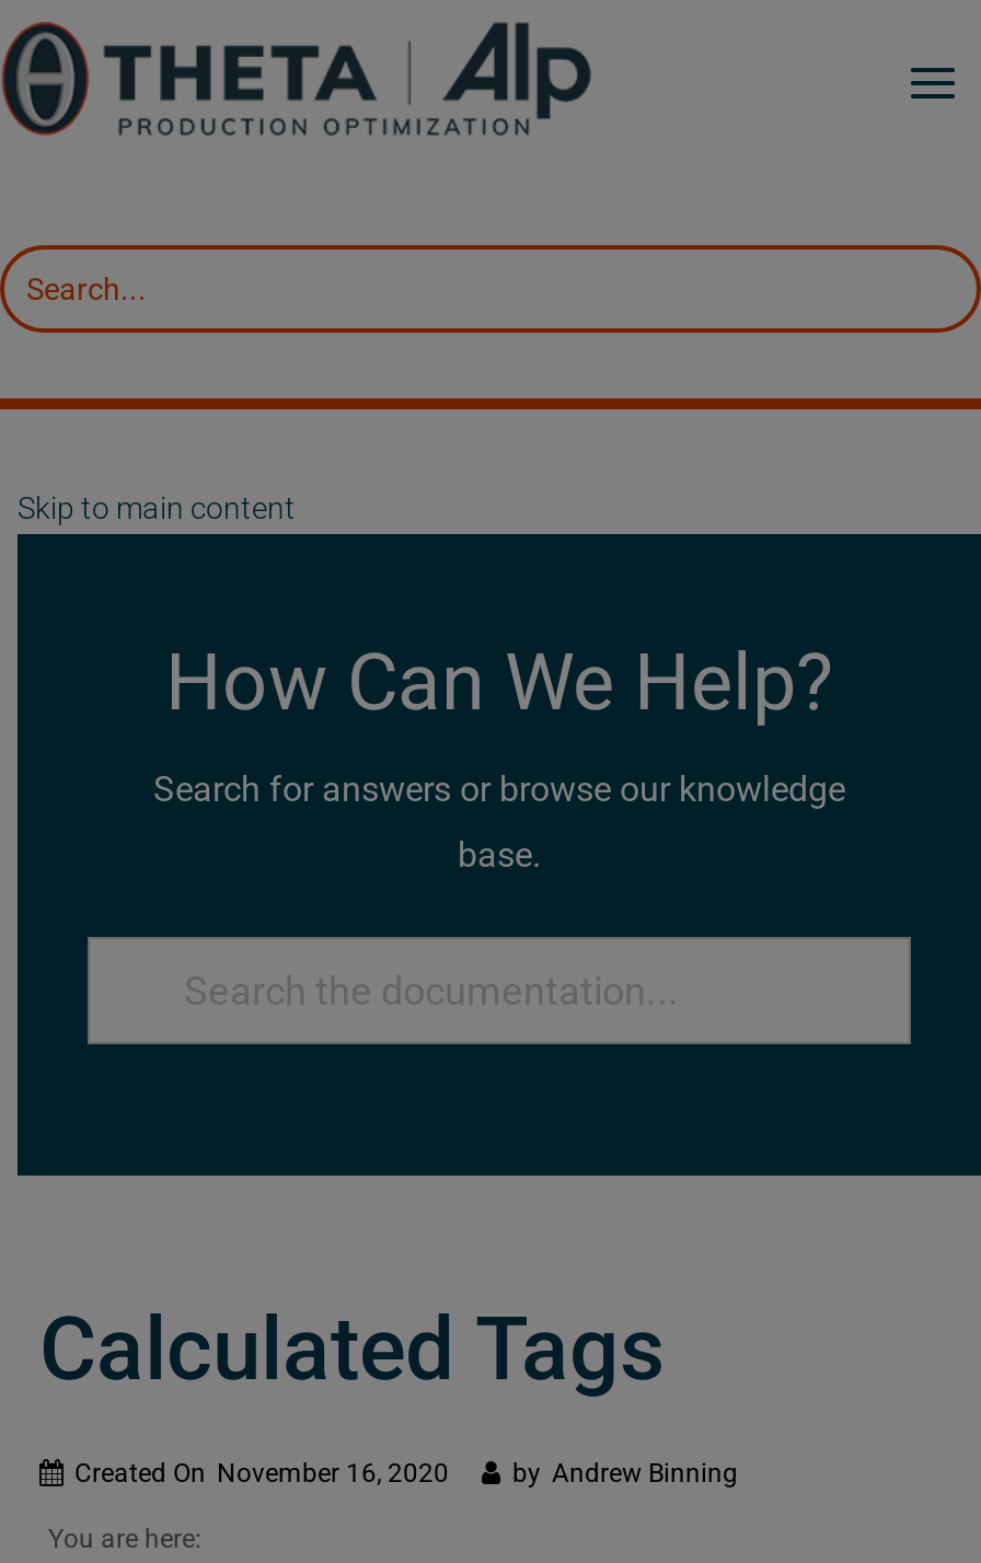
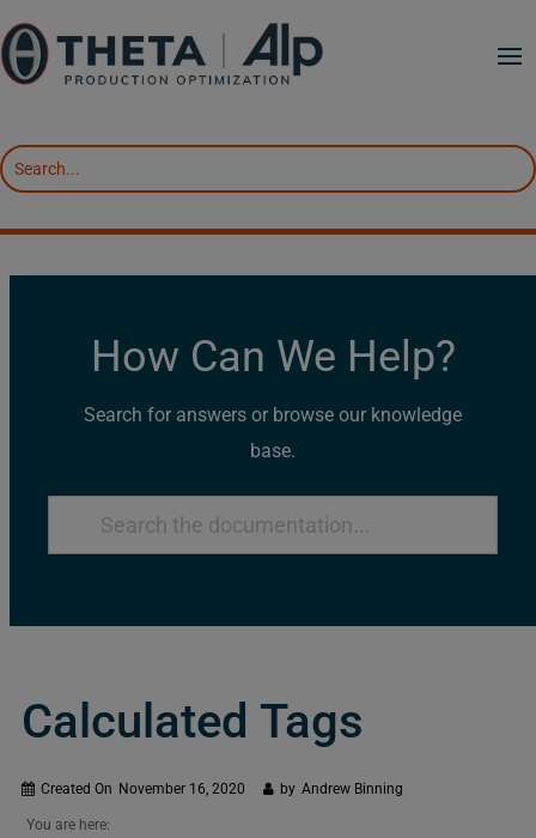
[18,491,296,526] Skip to main content -> none

